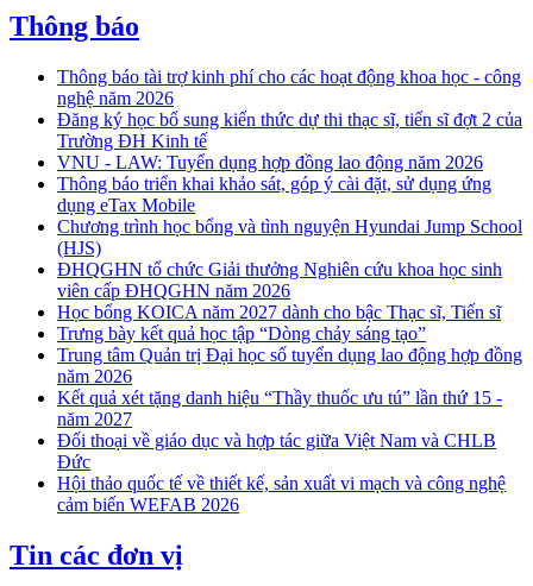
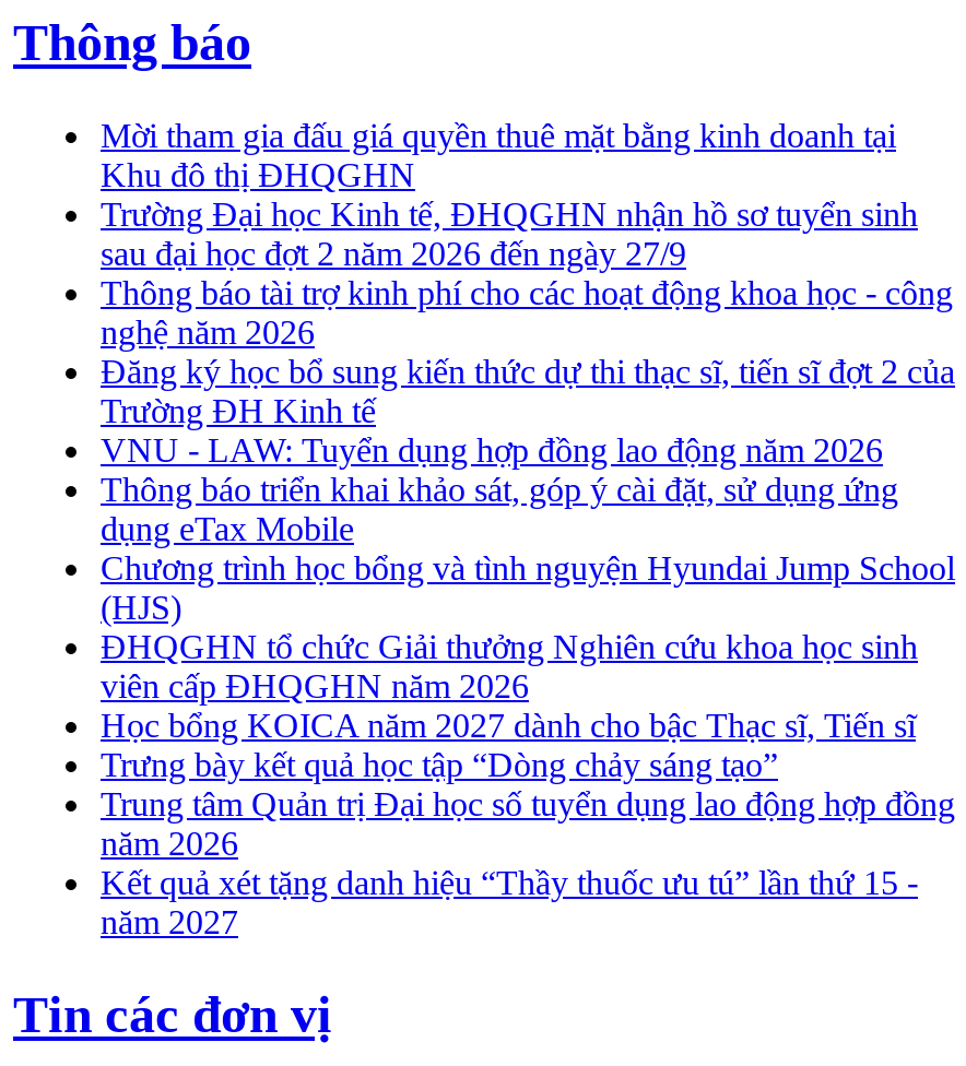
none -> [101,117,918,272] Mời tham gia đấu giá quyền thuê mặt bằng kinh doanh tại | Khu đô thị ĐHQGHN | Trường Đại học Kinh tế, ĐHQGHN nhận hồ sơ tuyển sinh | sau đại học đợt 2 năm 2026 đến ngày 27/9
moved [57,67,522,429] -> [101,275,955,941]: Thông báo tài trợ kinh phí cho các hoạt động khoa học - công | nghệ năm 2026 | Đăng ký học bổ sung kiến thức dự thi thạc sĩ, tiến sĩ đợt 2 của | ... | Kết quả xét tặng danh hiệu “Thầy thuốc ưu tú” lần thứ 15 - | năm 2027
[57,431,506,515] Đối thoại về giáo dục và hợp tác giữa Việt Nam và CHLB | Đức | Hội thảo quốc tế về thiết kế, sản xuất vi mạch và công nghệ | cảm biến WEFAB 2026 -> none

